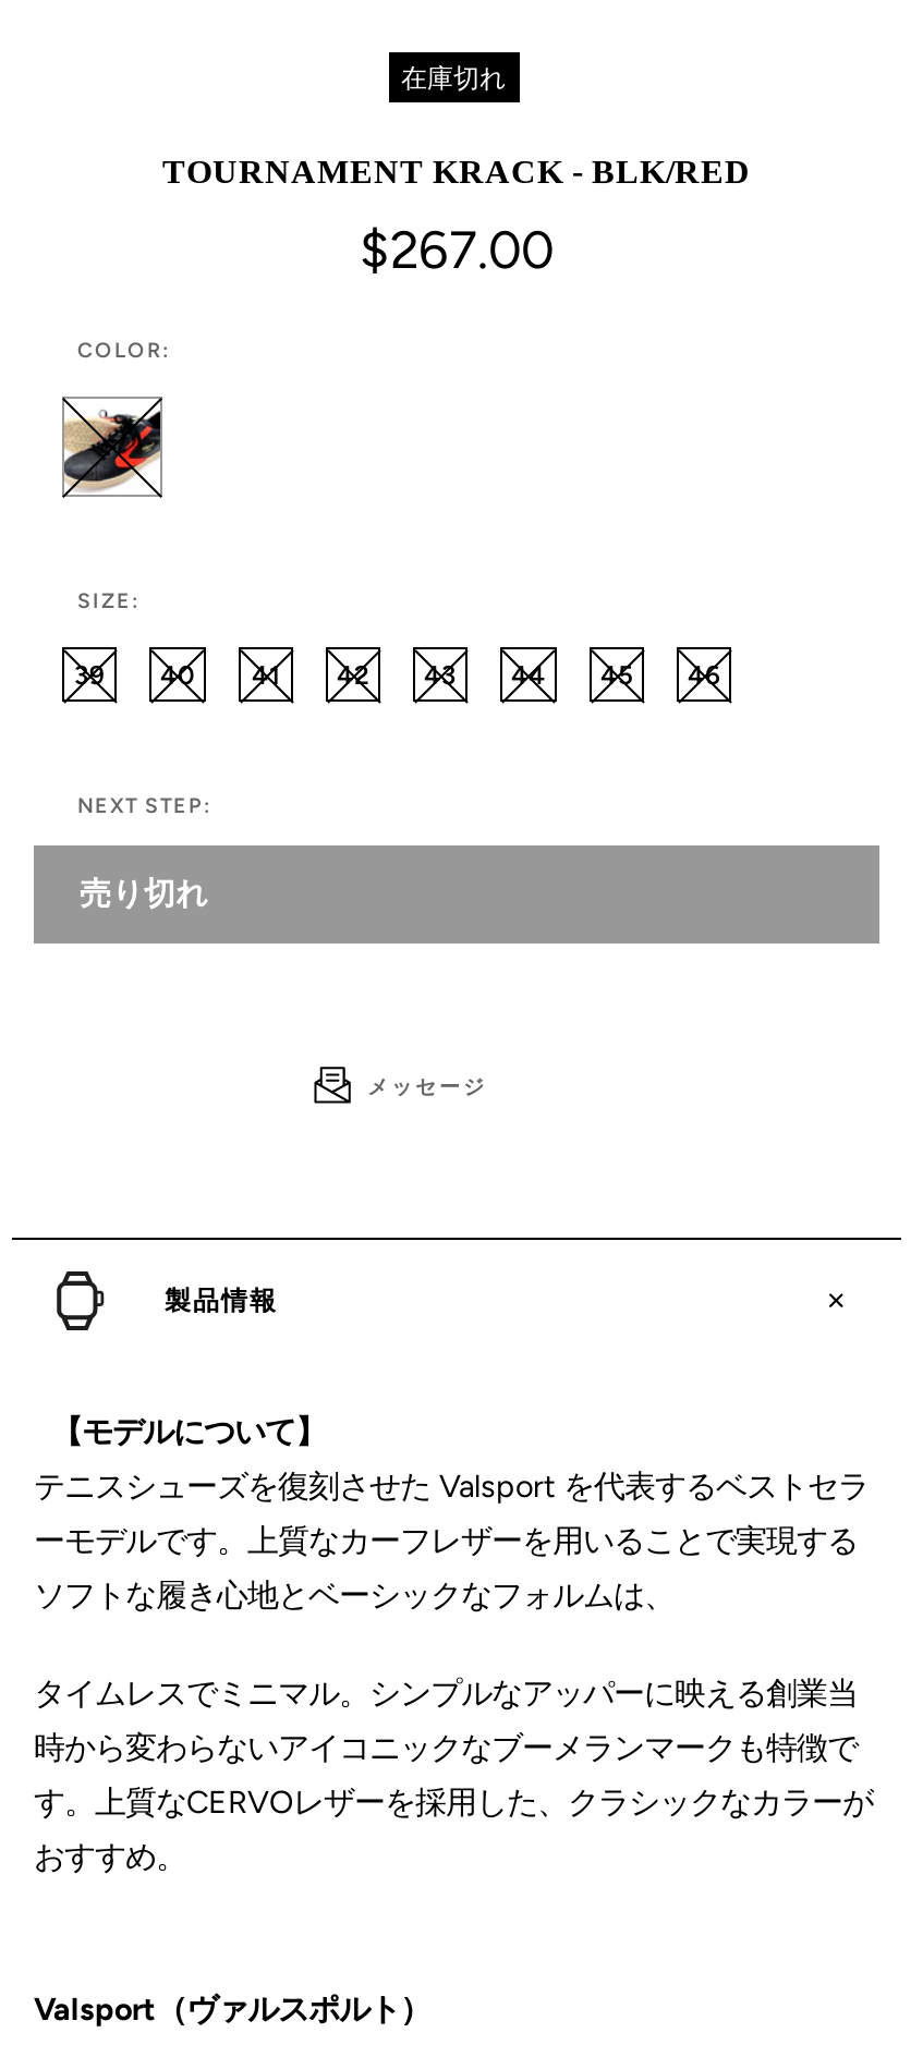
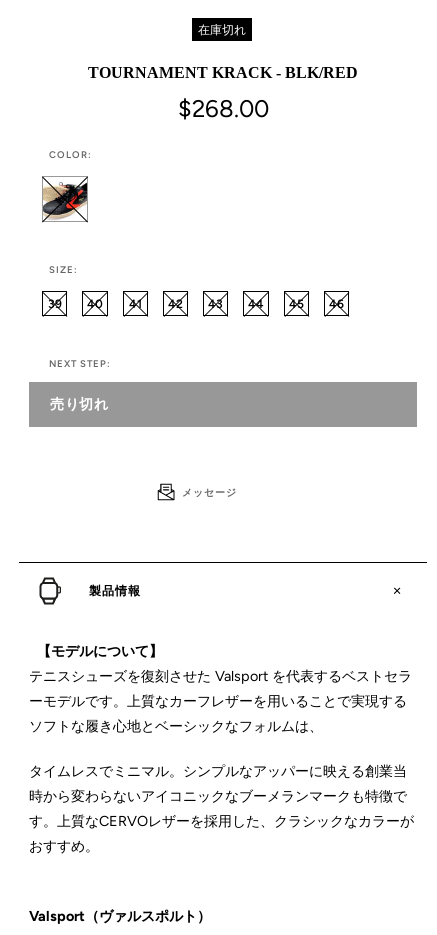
[360,218,554,281] $267.00 -> [177,94,268,123] $268.00

